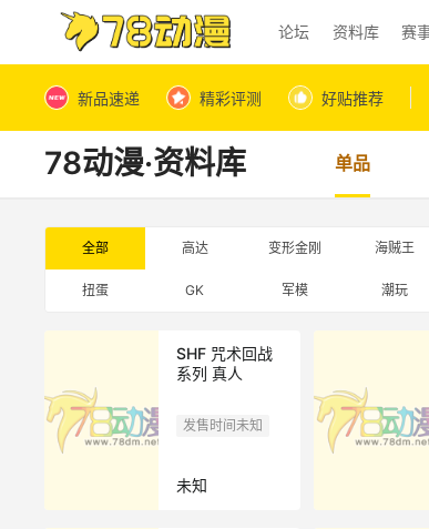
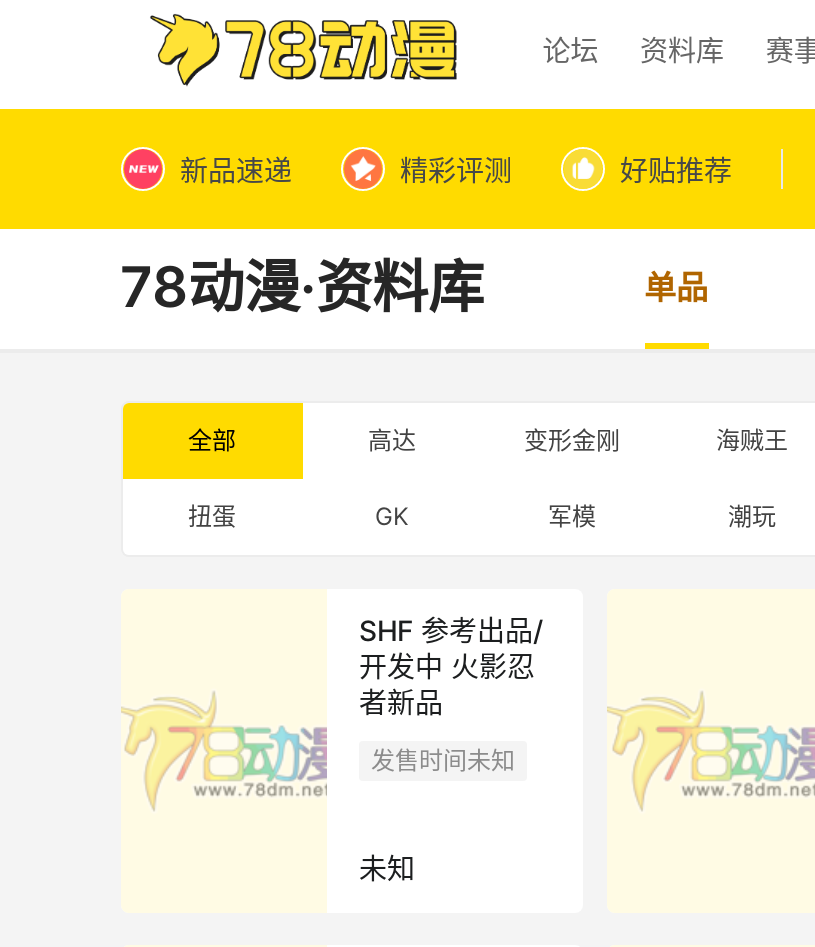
[176,344,273,383] SHF 咒术回战 | 系列 真人 -> [359,613,543,719] SHF 参考出品/ | 开发中 火影忍 | 者新品

